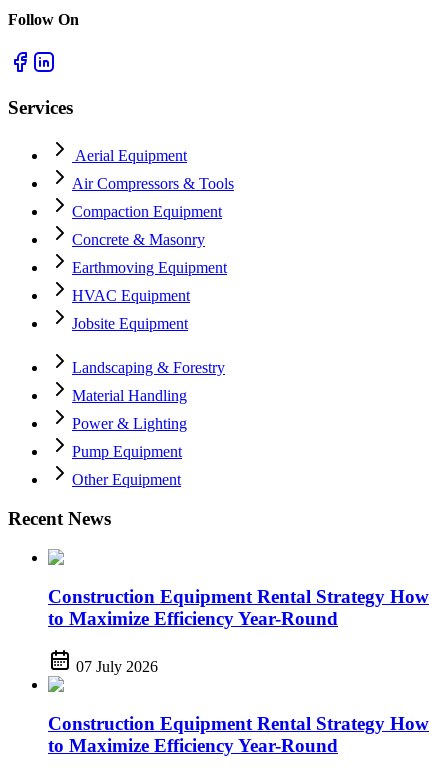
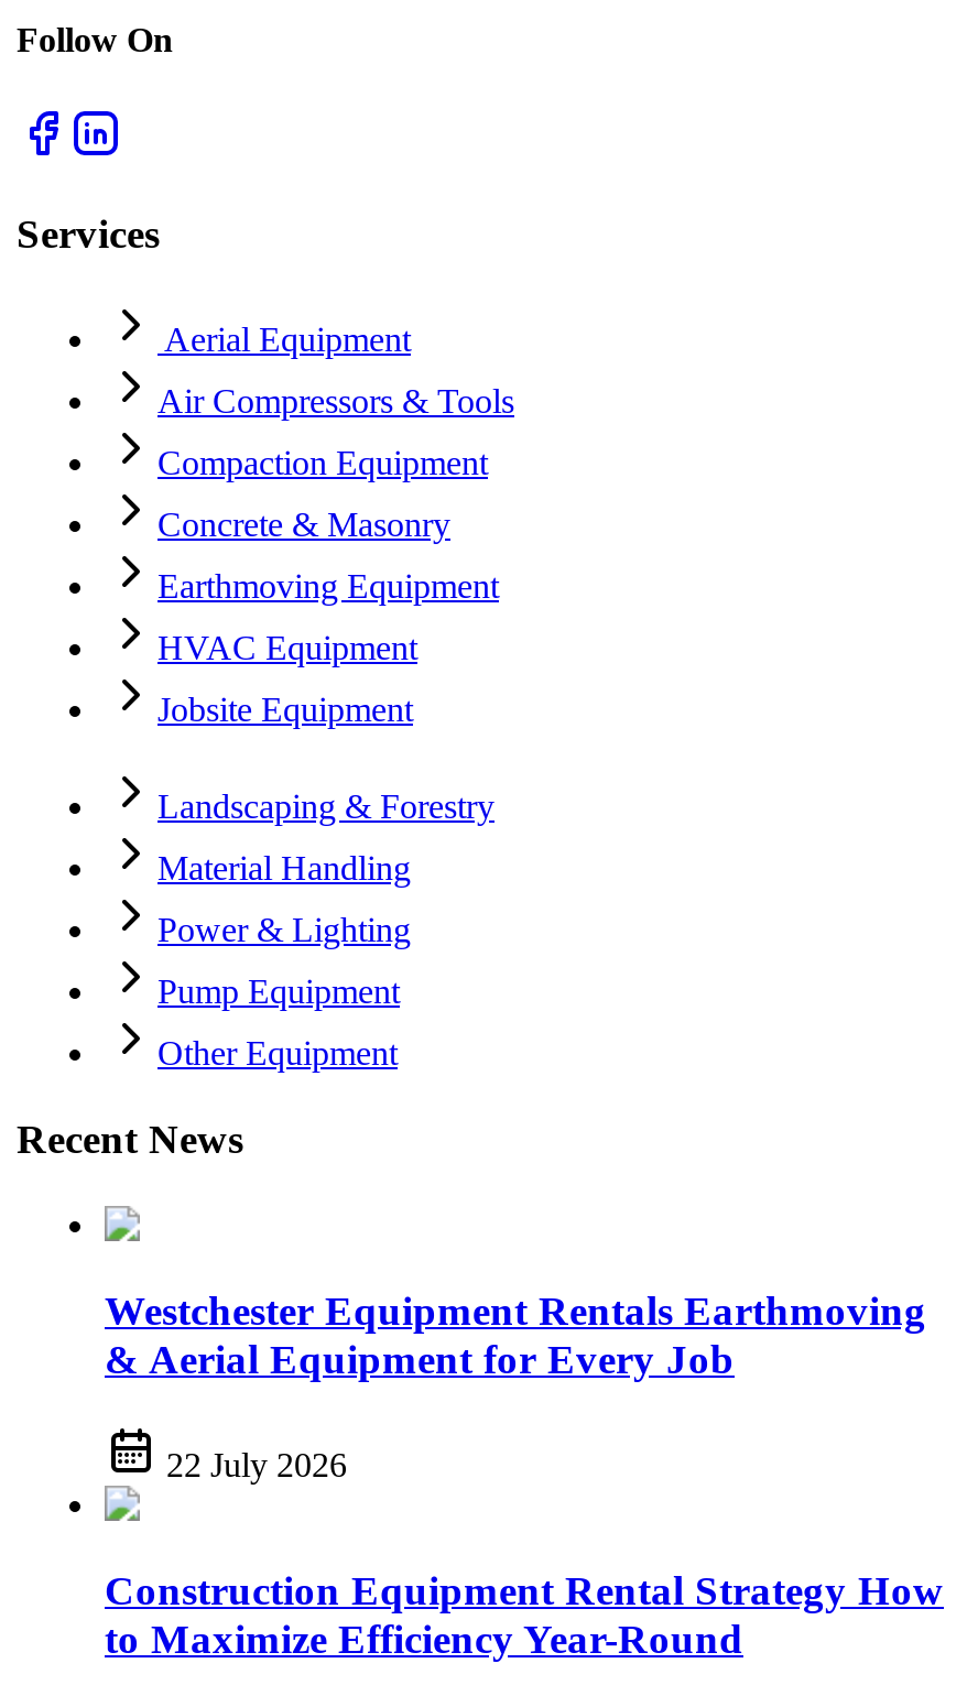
[48,585,429,628] Construction Equipment Rental Strategy How | to Maximize Efficiency Year-Round -> [105,1286,926,1381] Westchester Equipment Rentals Earthmoving | & Aerial Equipment for Every Job
[76,658,158,675] 07 July 2026 -> [166,1446,347,1484] 22 July 2026

